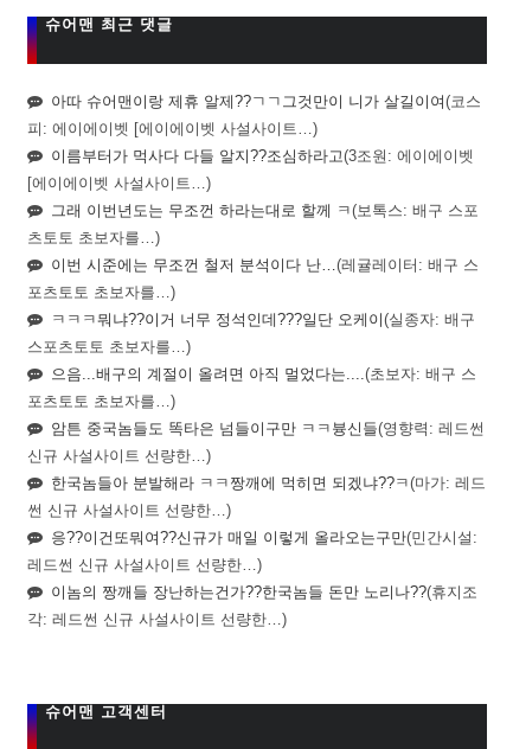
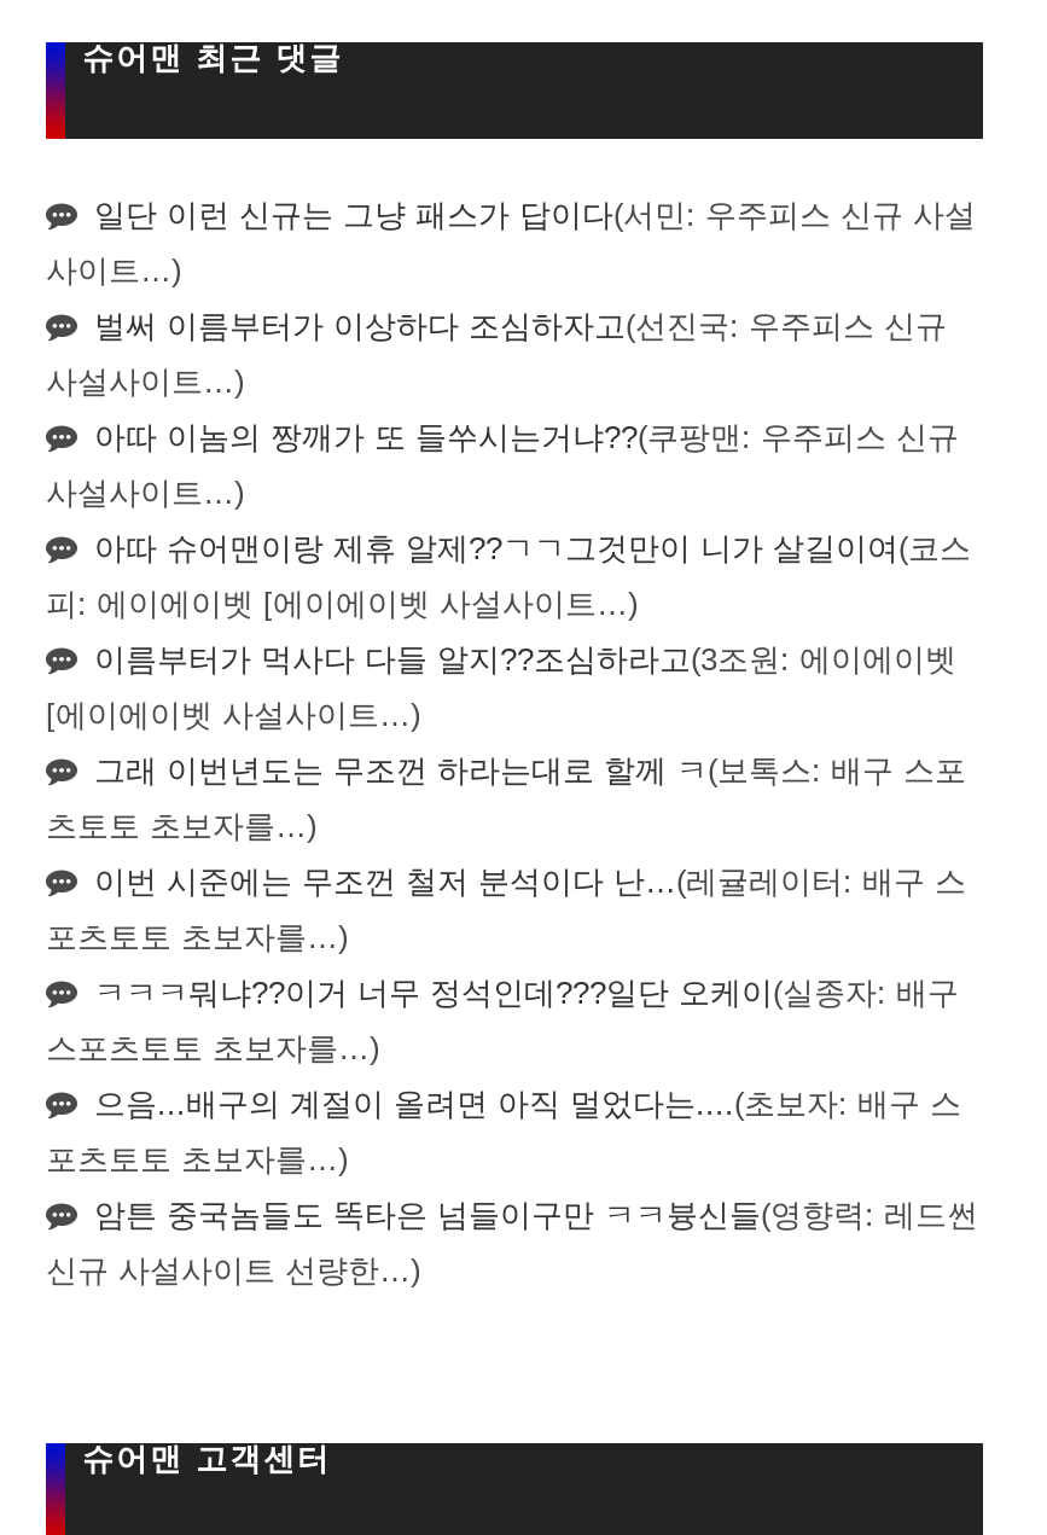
none -> [46,197,976,511] 일단 이런 신규는 그냥 패스가 답이다(서민: 우주피스 신규 사설 | 사이트…) | 벌써 이름부터가 이상하다 조심하자고(선진국: 우주피스 신규 | 사설사이트…) | 아따 이놈의 짱깨가 또 들쑤시는거냐??(쿠팡맨: 우주피스 신규 | 사설사이트…)
moved [27,93,485,465] -> [46,530,978,1289]: 아따 슈어맨이랑 제휴 알제??ㄱㄱ그것만이 니가 살길이여 (코스 | 피: 에이에이벳 [에이에이벳 사설사이트…) | 이름부터가 먹사다 다들 알지??조심하라고(3조원: 에이에이벳 | ... | 암튼 중국놈들도 똑타은 넘들이구만 ㅋㅋ븅신들(영향력: 레드썬 | 신규 사설사이트 선량한…)
[27,474,486,628] 한국놈들아 분발해라 ㅋㅋ짱깨에 먹히면 되겠냐??ㅋ (마가: 레드 | 썬 신규 사설사이트 선량한…) | 응??이건또뭐여??신규가 매일 이렇게 올라오는구만 (민간시설: | 레드썬 신규 사설사이트 선량한…) | 이놈의 짱깨들 장난하는건가??한국놈들 돈만 노리나??(휴지조 | 각: 레드썬 신규 사설사이트 선량한…) -> none

